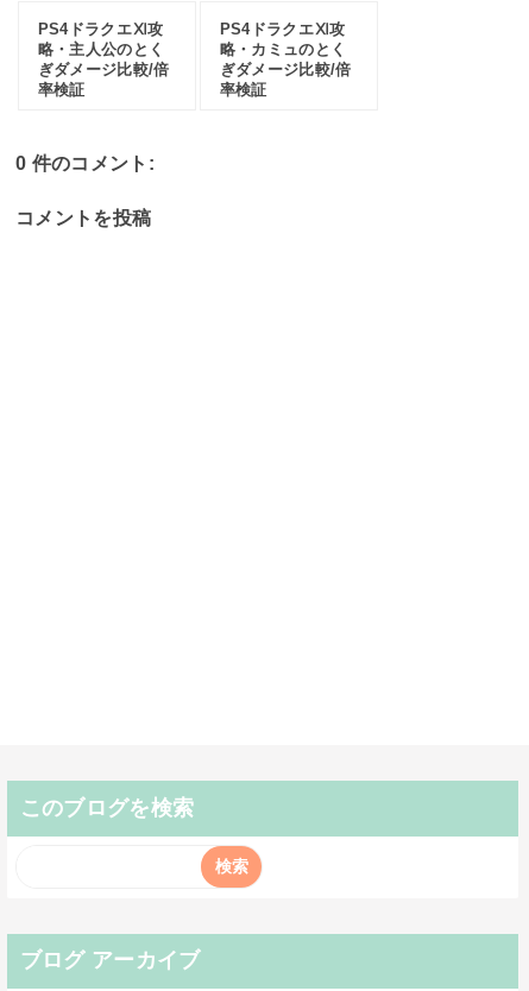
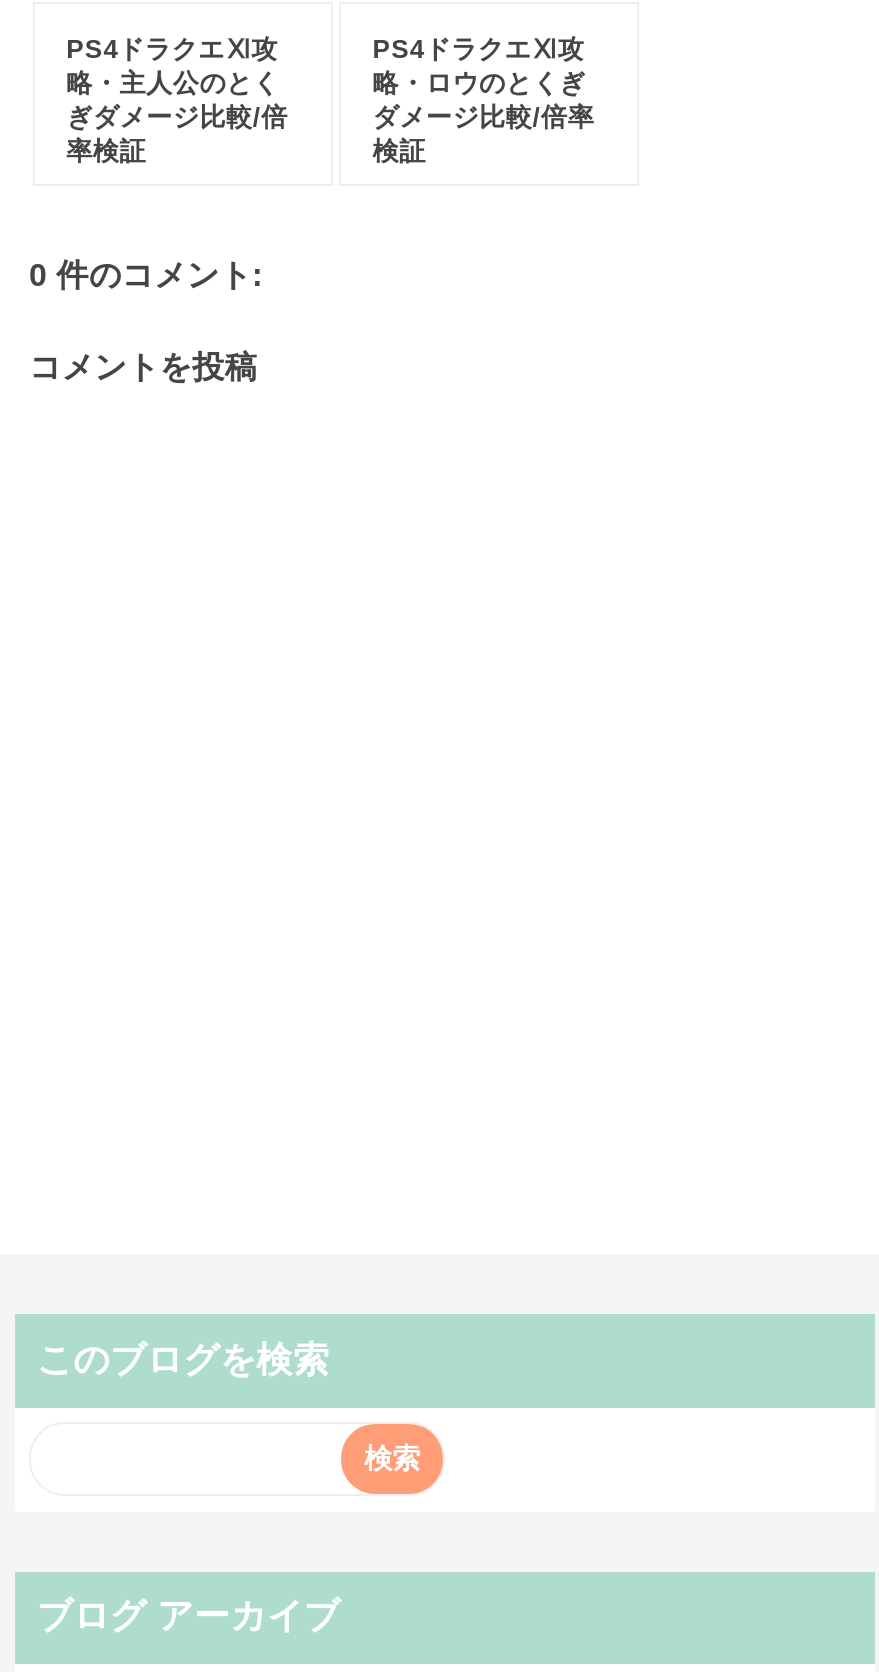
[220,41,352,99] 略・カミュのとく | ぎダメージ比較/倍 | 率検証 -> [373,69,594,167] 略・ロウのとくぎ | ダメージ比較/倍率 | 検証

